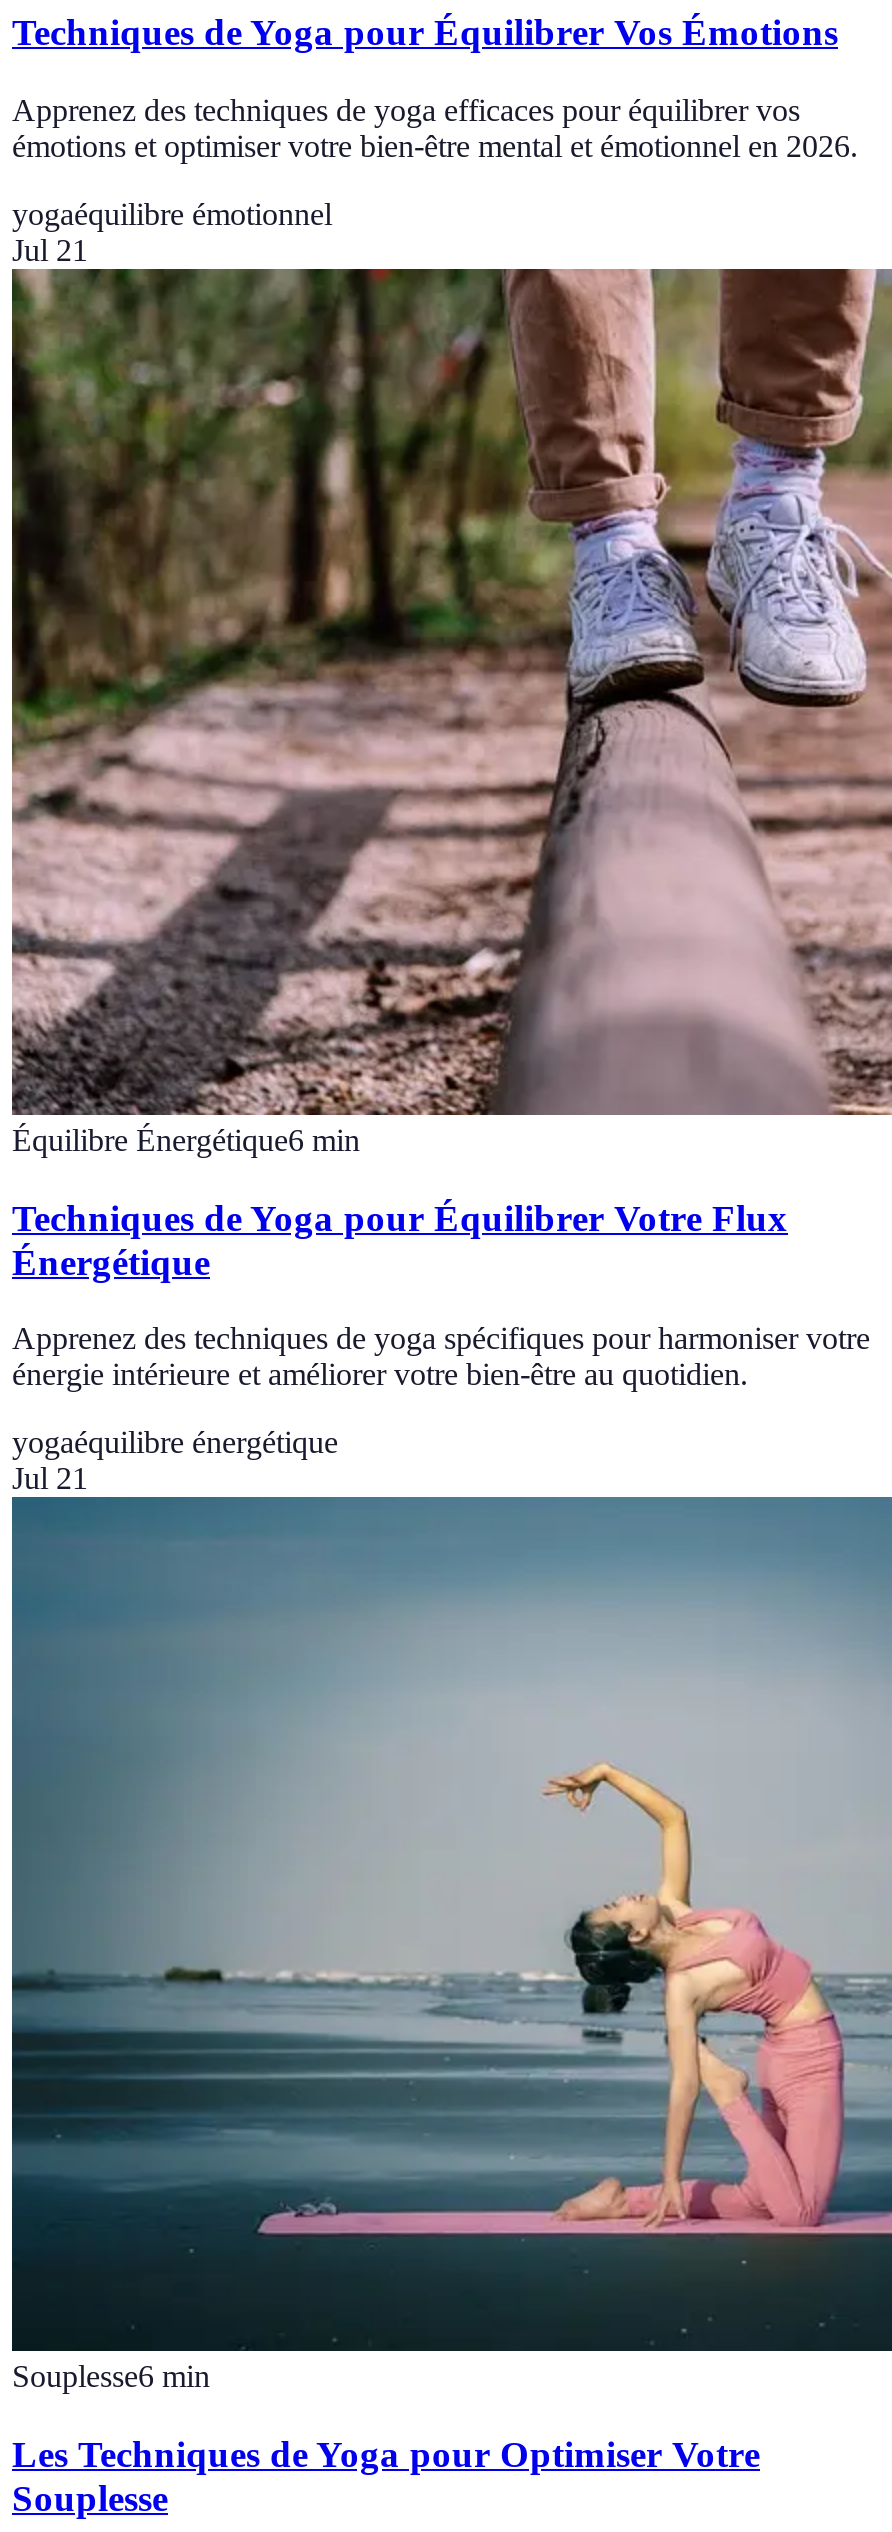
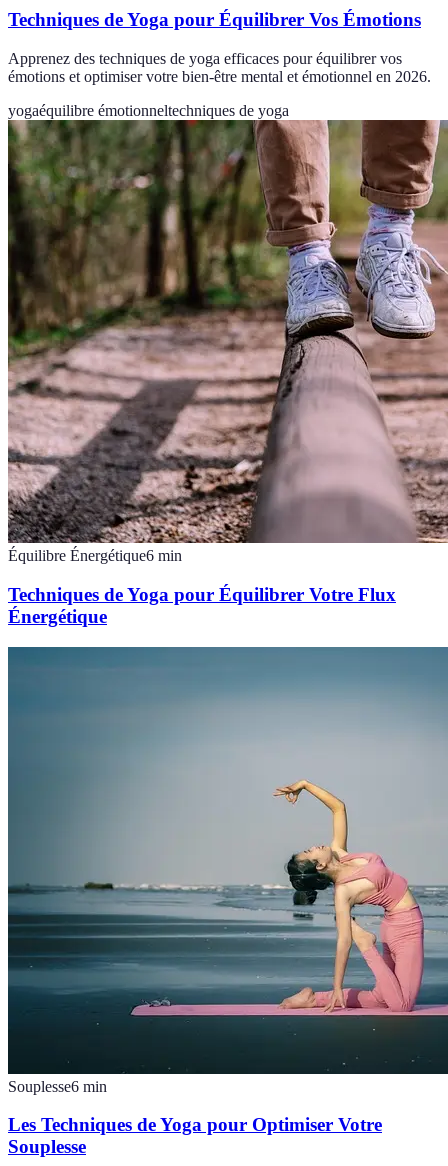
[12,196,332,266] yogaéquilibre émotionnel | Jul 21 -> [8,102,289,119] yogaéquilibre émotionneltechniques de yoga
[12,1321,870,1495] Apprenez des techniques de yoga spécifiques pour harmoniser votre | énergie intérieure et améliorer votre bien-être au quotidien. | yogaéquilibre énergétique | Jul 21 -> none

